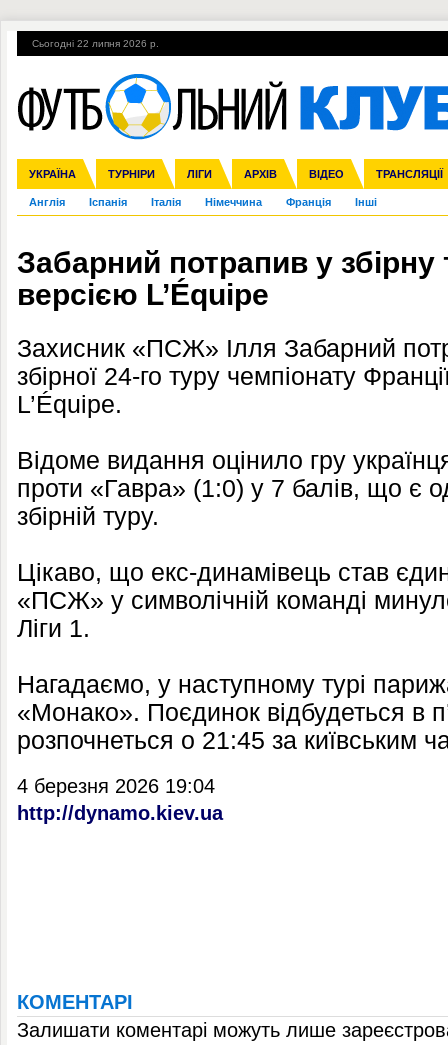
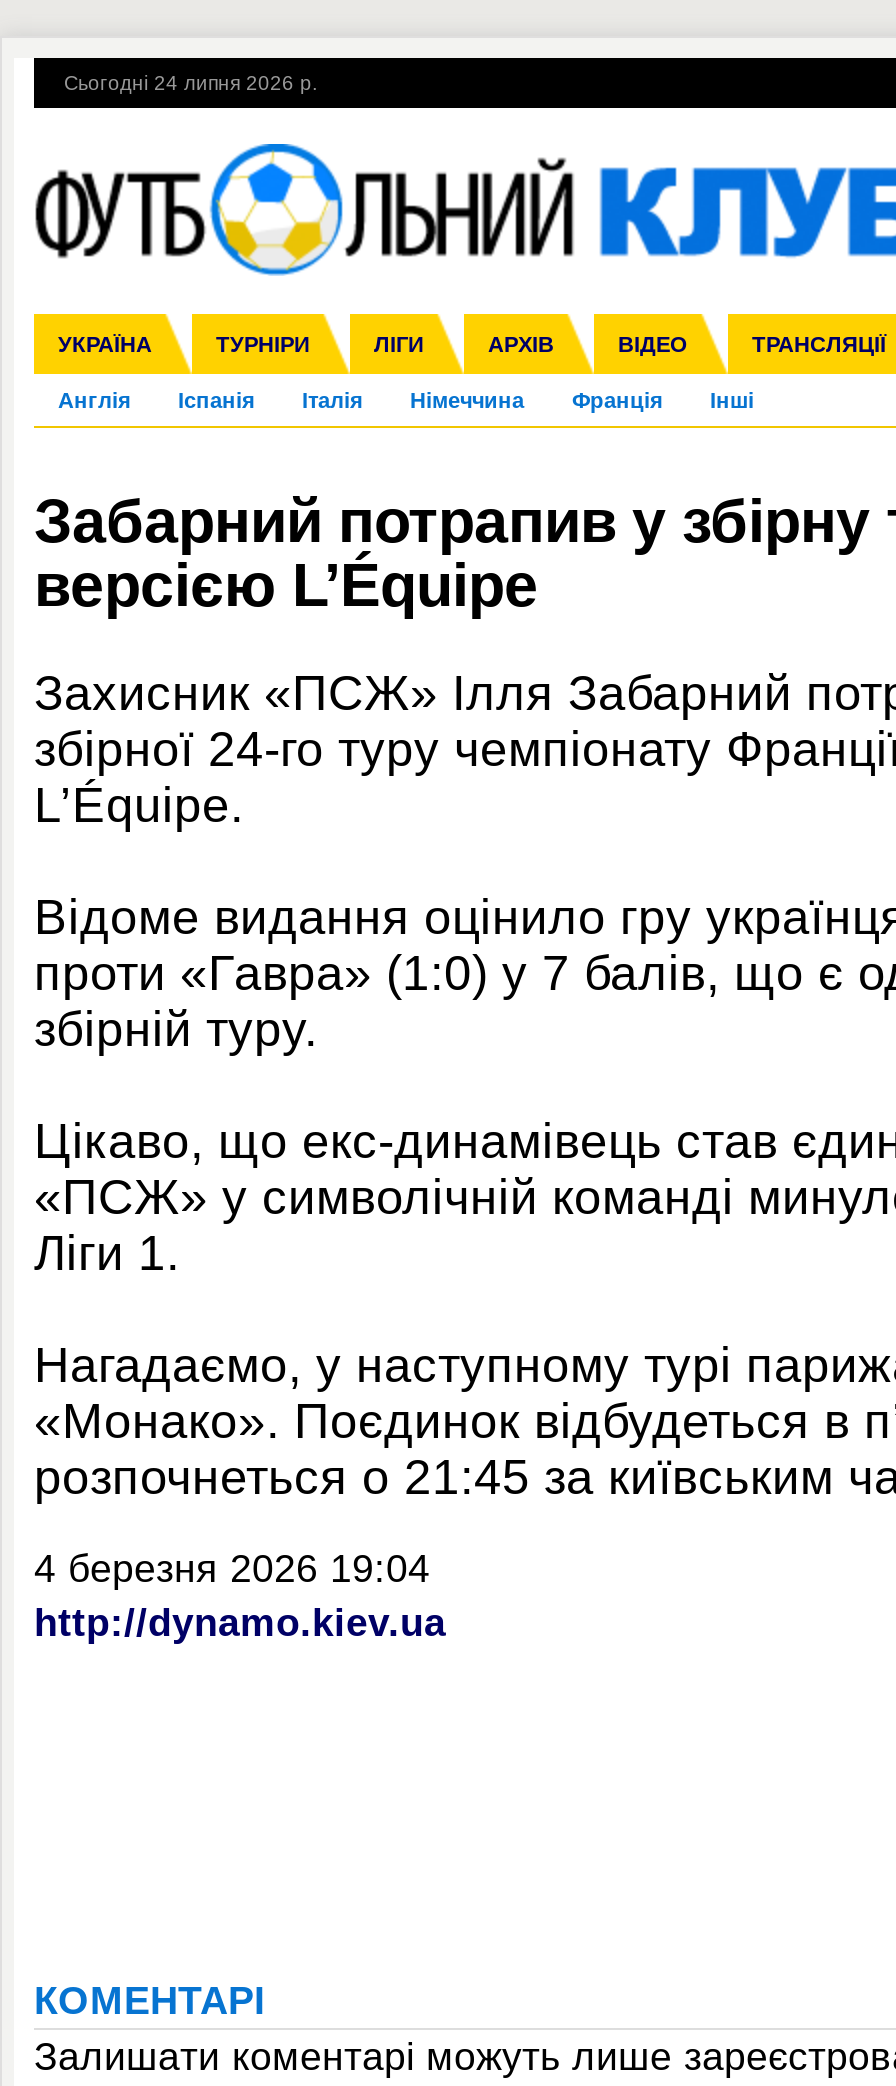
[32,38,159,49] Сьогодні 22 липня 2026 р. -> [64,72,318,94] Сьогодні 24 липня 2026 р.

